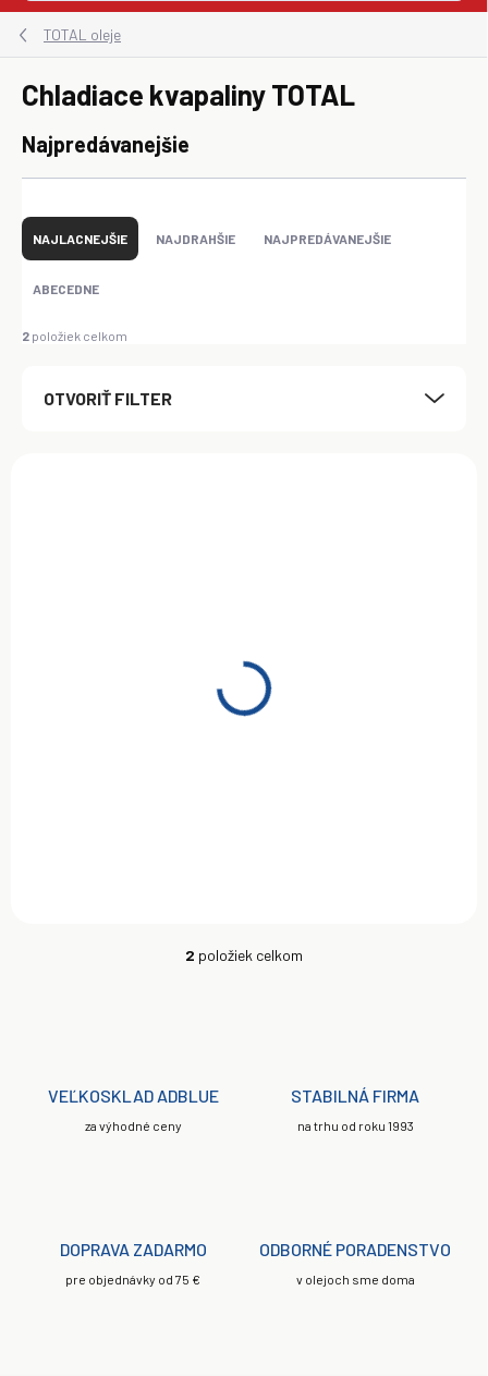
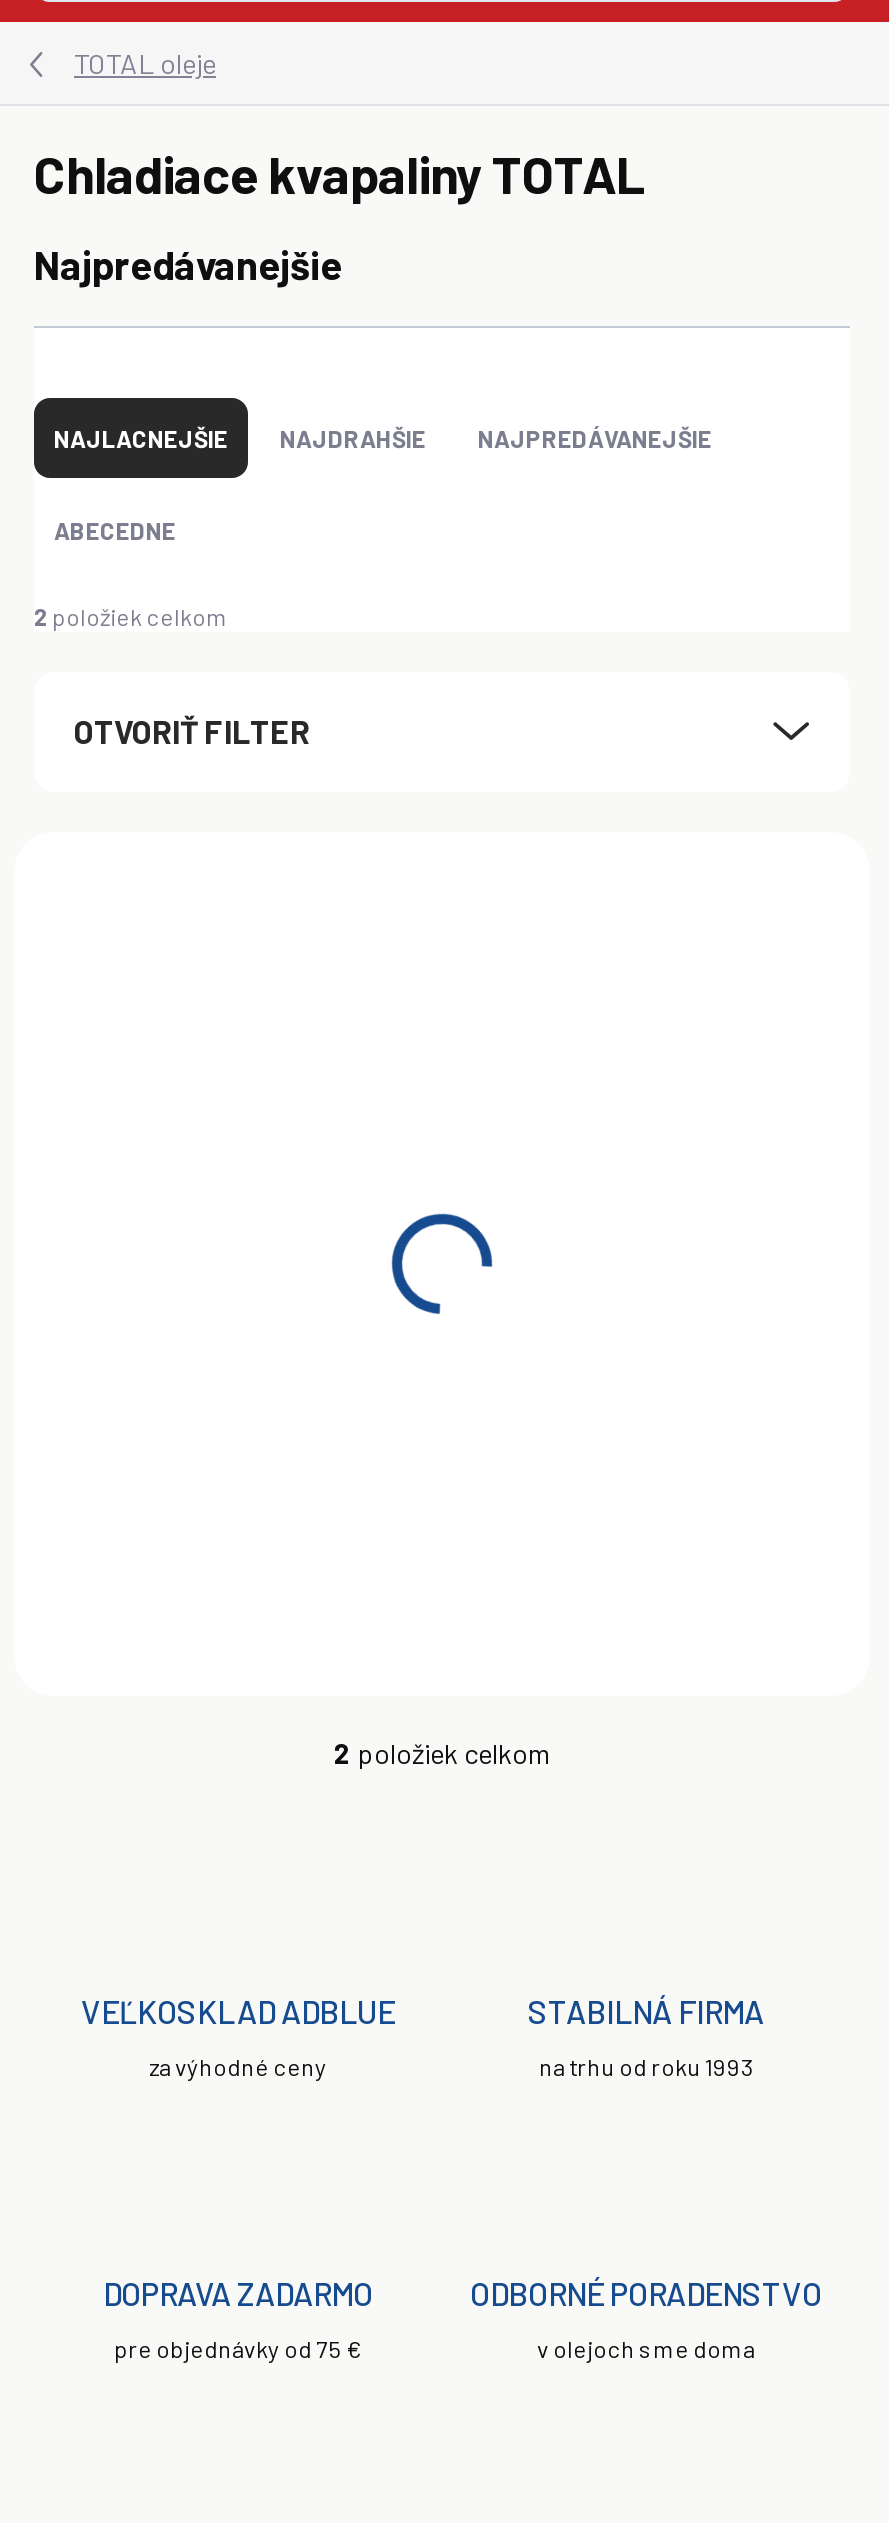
[217,661,269,717] [image] -> [390,1212,488,1314] [image]

